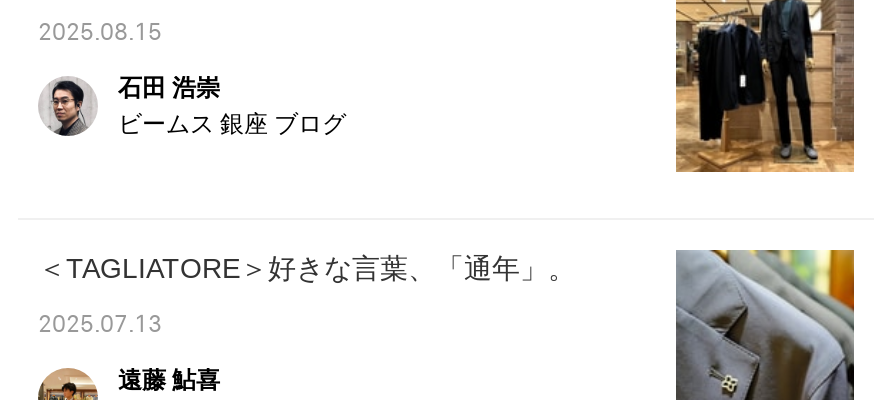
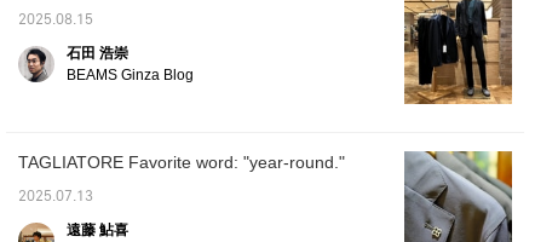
[118,111,346,139] ビームス 銀座 ブログ -> [67,67,194,84] BEAMS Ginza Blog
[38,253,576,285] ＜TAGLIATORE＞好きな言葉、「通年」。 -> [18,153,345,172] TAGLIATORE Favorite word: "year-round."

